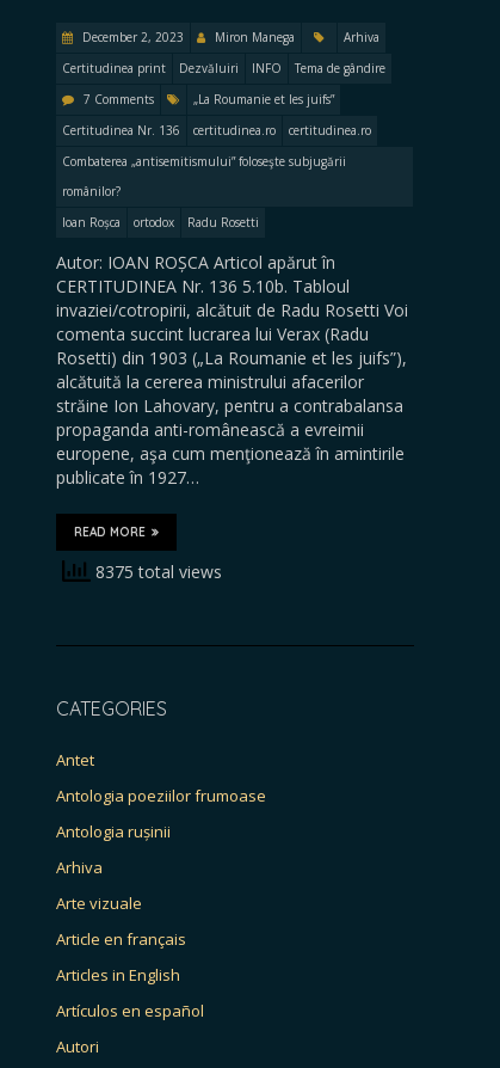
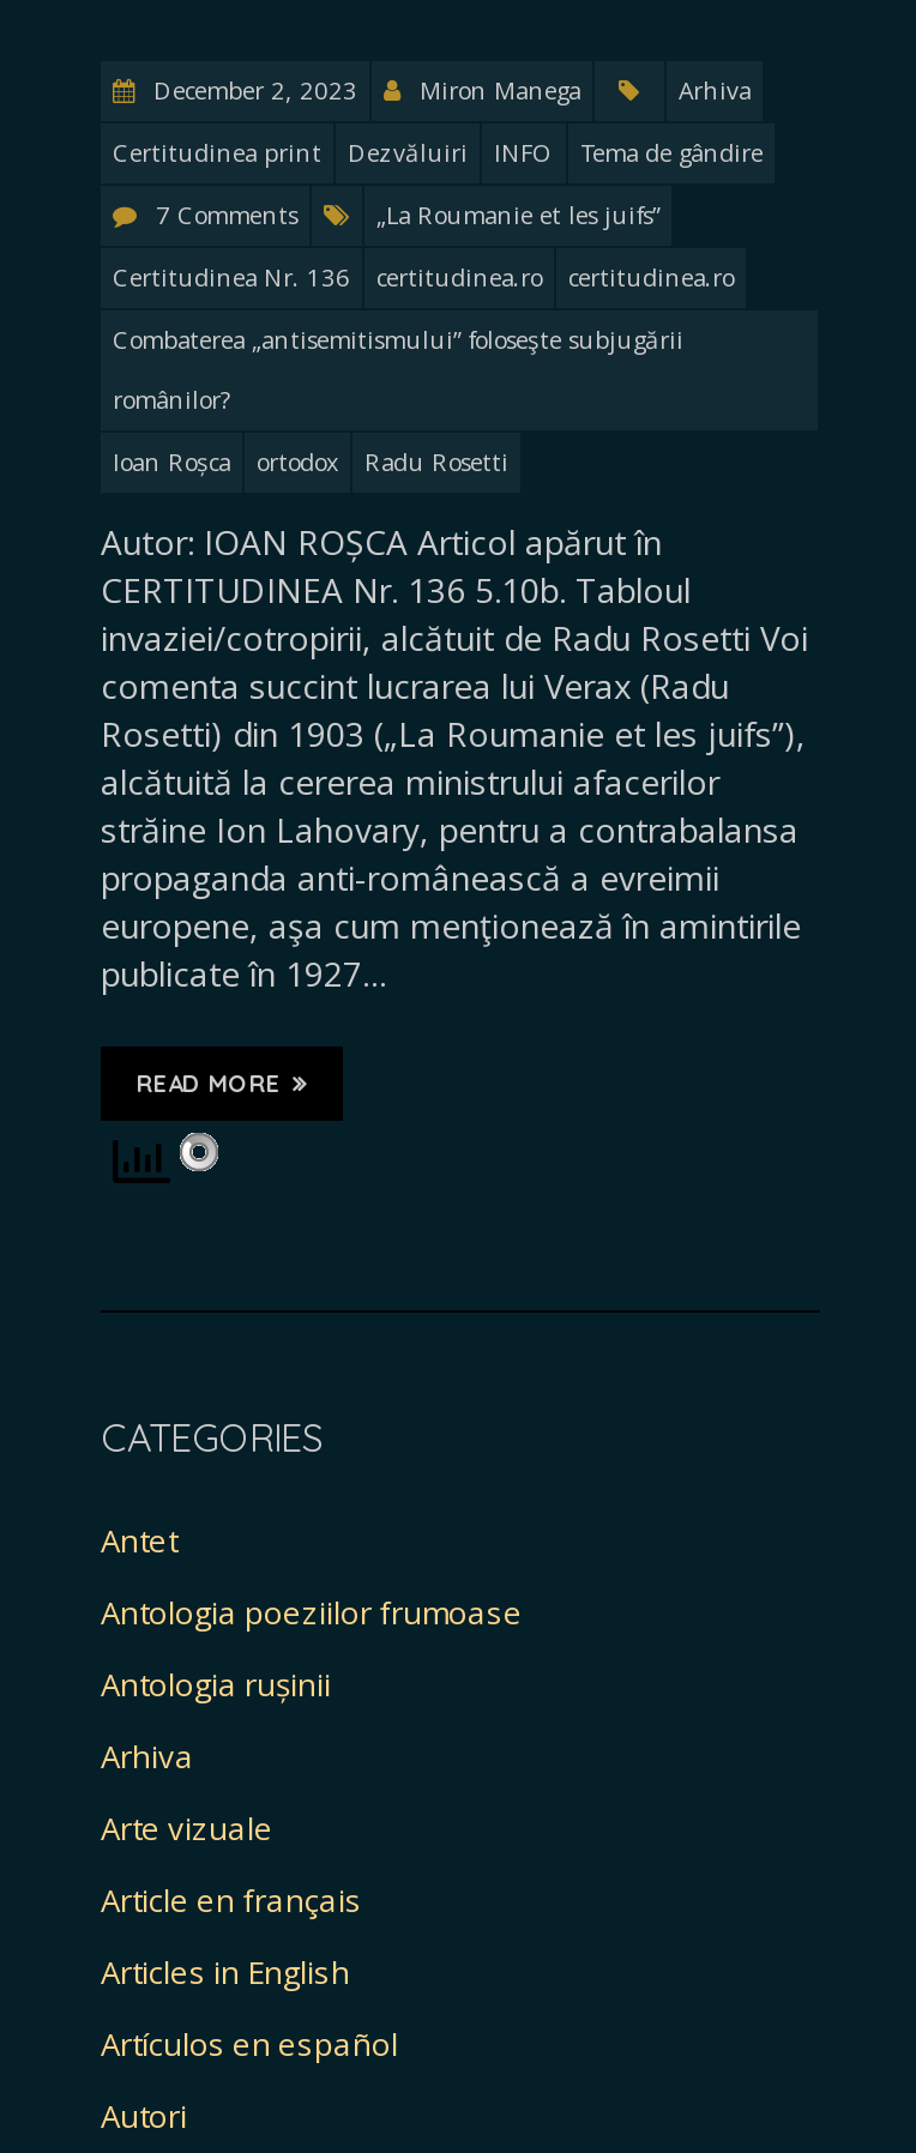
[91,560,222,583] 8375 total views -> none

